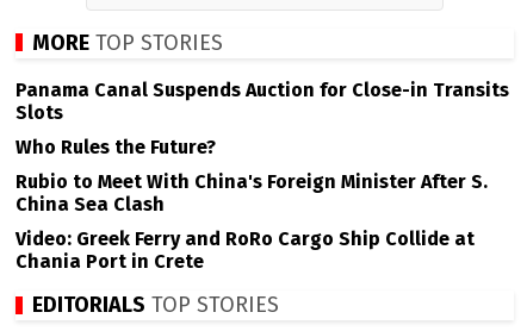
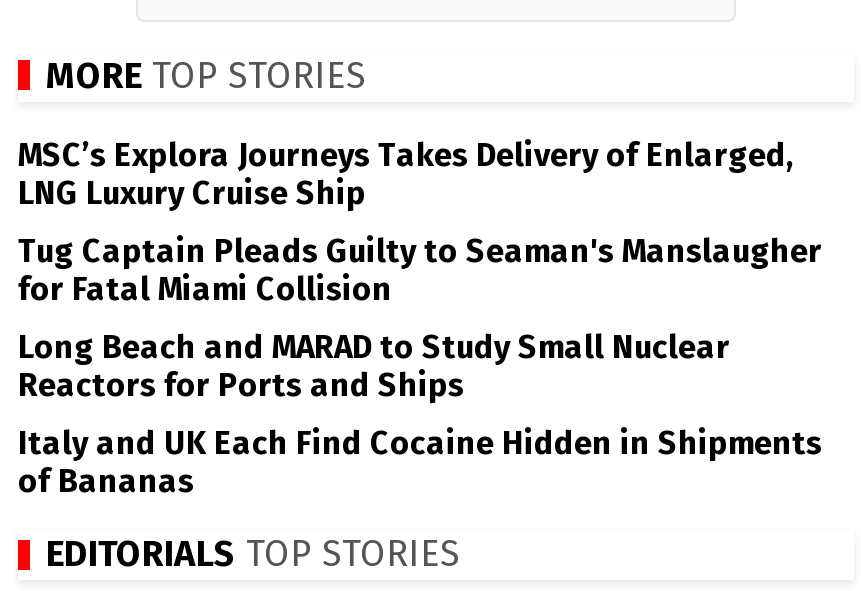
[15,79,509,124] Panama Canal Suspends Auction for Close-in Transits | Slots -> [18,136,794,212] MSC’s Explora Journeys Takes Delivery of Enlarged, | LNG Luxury Cruise Ship
[15,136,216,158] Who Rules the Future? -> [18,232,822,308] Tug Captain Pleads Guilty to Seaman's Manslaugher | for Fatal Miami Collision
[15,170,488,216] Rubio to Meet With China's Foreign Minister After S. | China Sea Clash -> [18,328,730,404] Long Beach and MARAD to Study Small Nuclear | Reactors for Ports and Ships
[15,228,475,273] Video: Greek Ferry and RoRo Cargo Ship Collide at | Chania Port in Crete -> [18,424,822,500] Italy and UK Each Find Cocaine Hidden in Shipments | of Bananas

